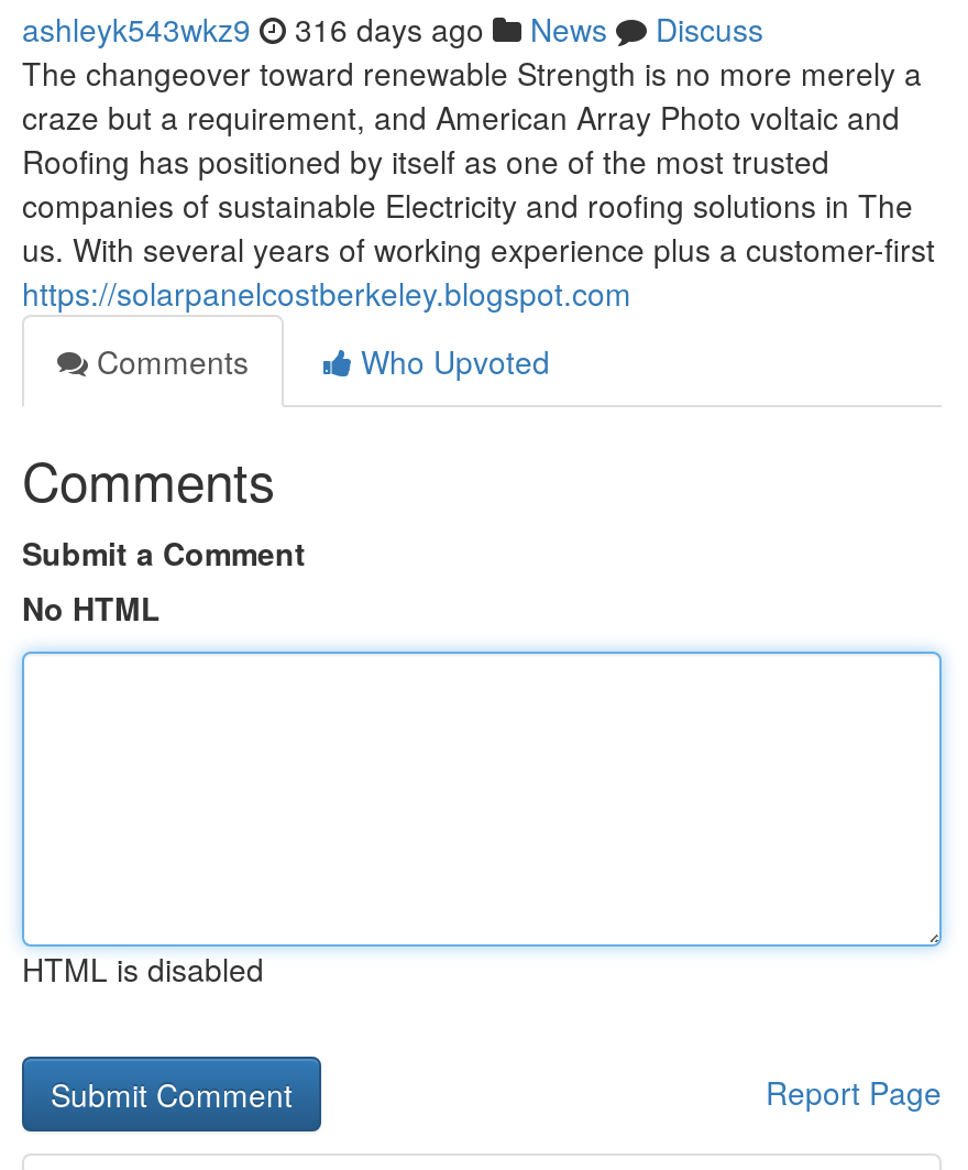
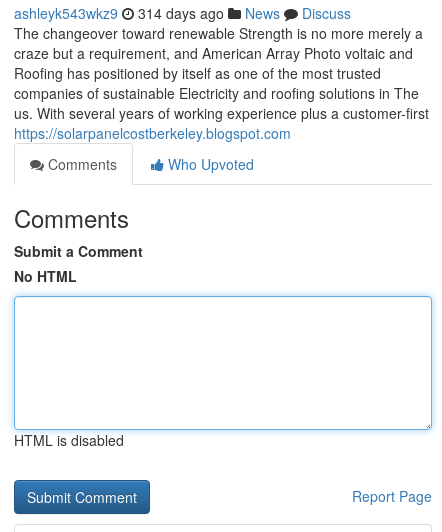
[22,7,763,51] ashleyk543wkz9 316 days ago News Discuss -> [14,3,351,23] ashleyk543wkz9 314 days ago News Discuss

